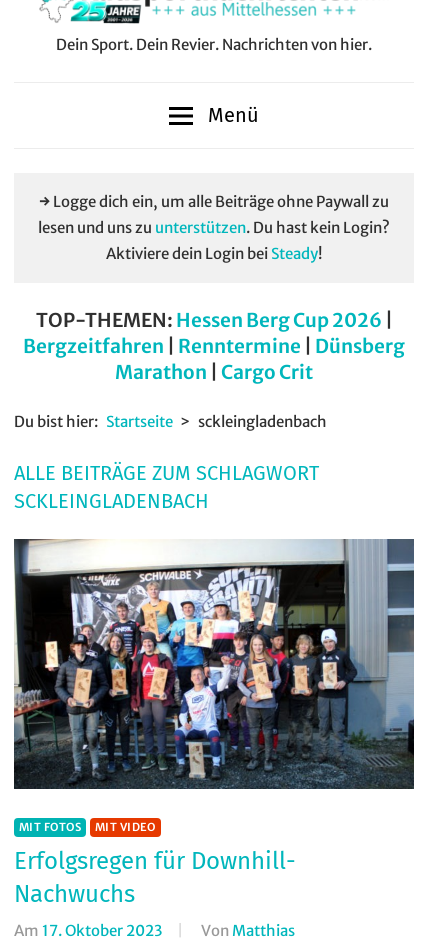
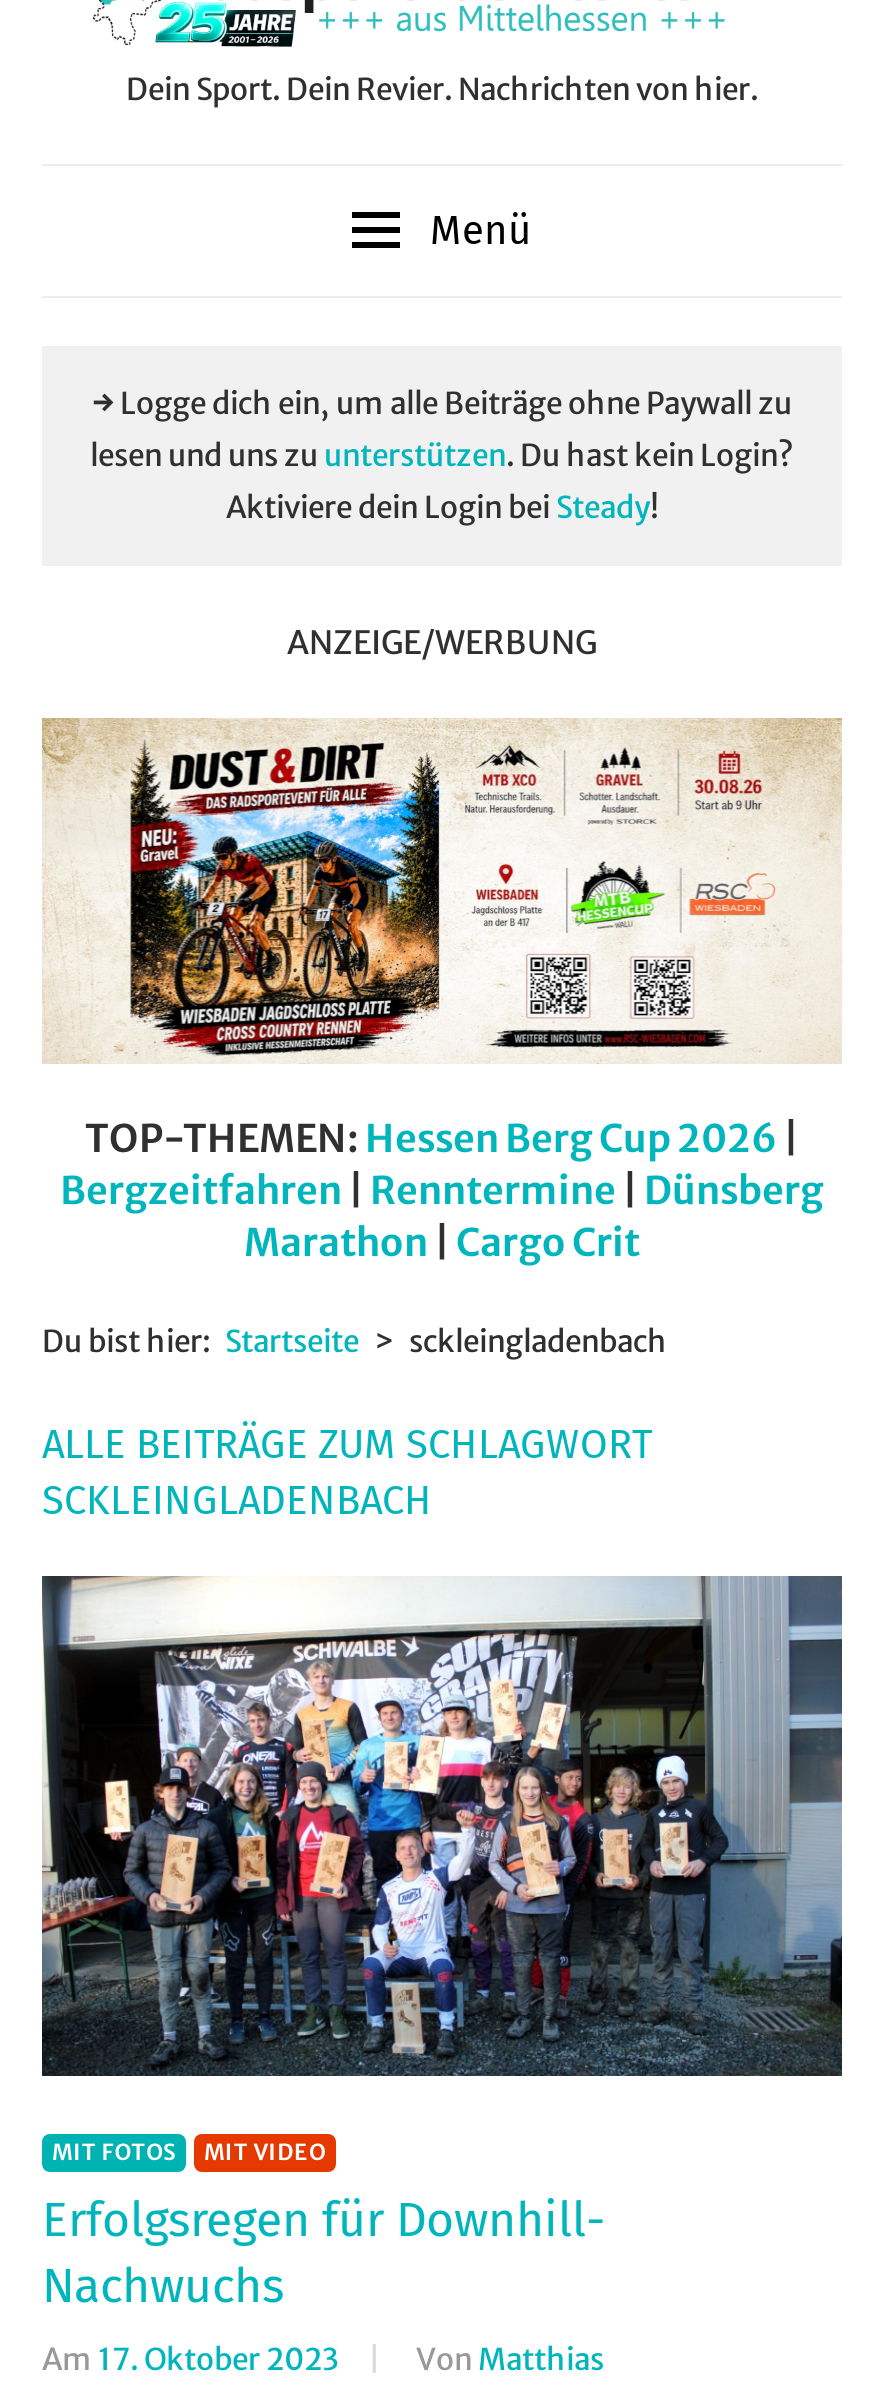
none -> [40,716,842,1062] [image]
none -> [287,622,597,662] ANZEIGE/WERBUNG

